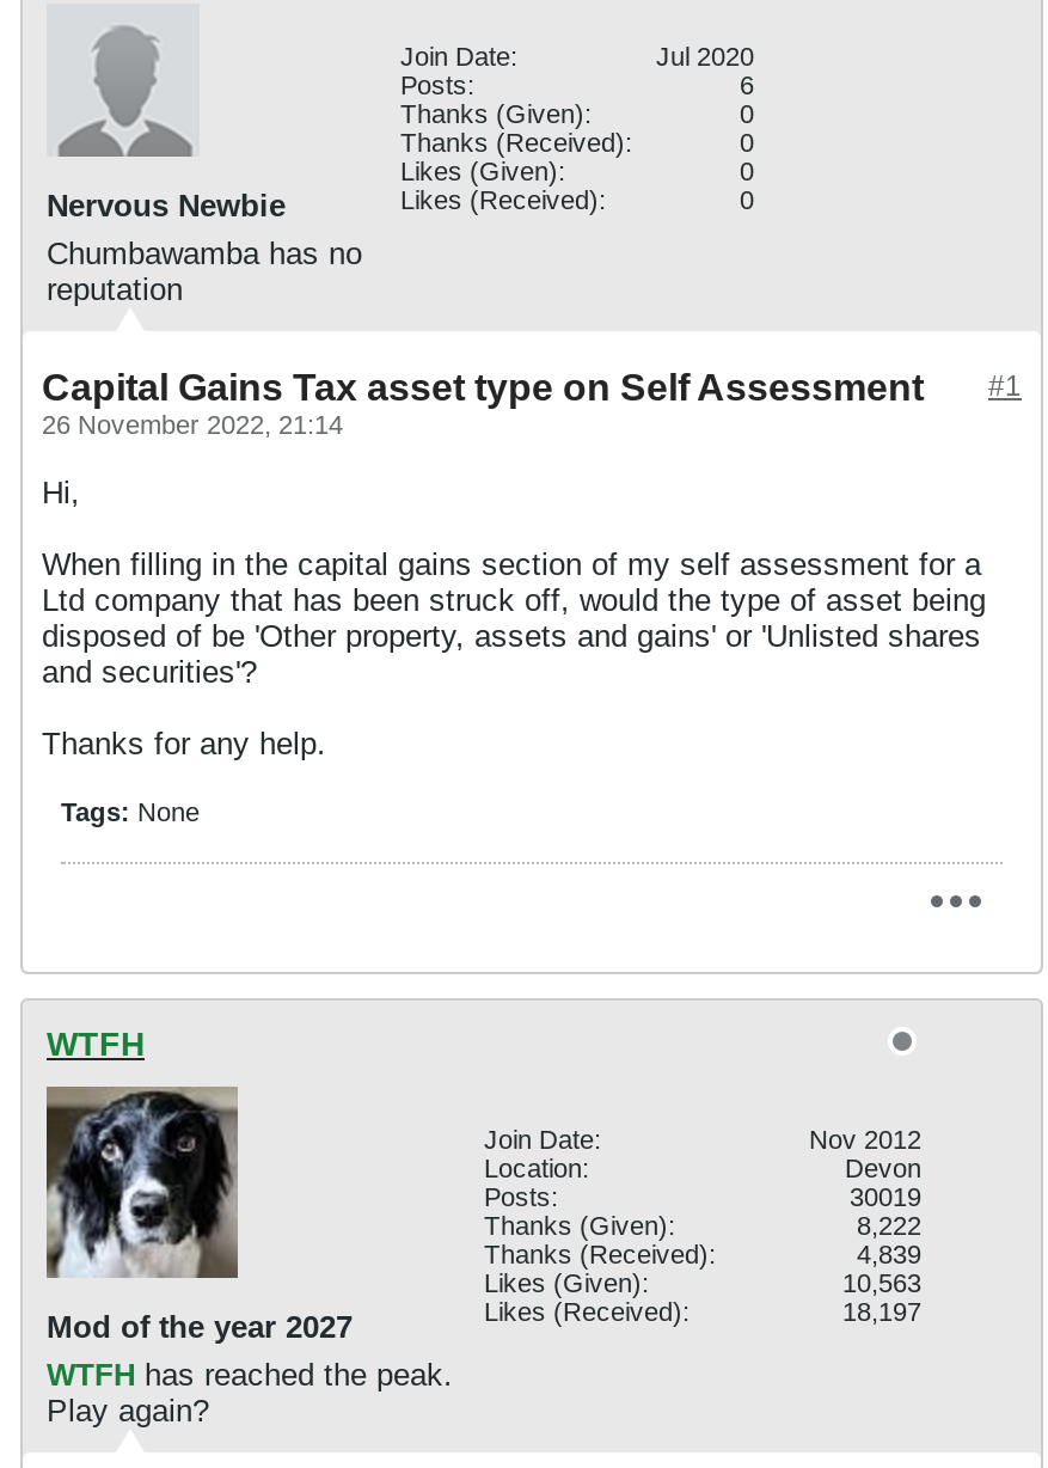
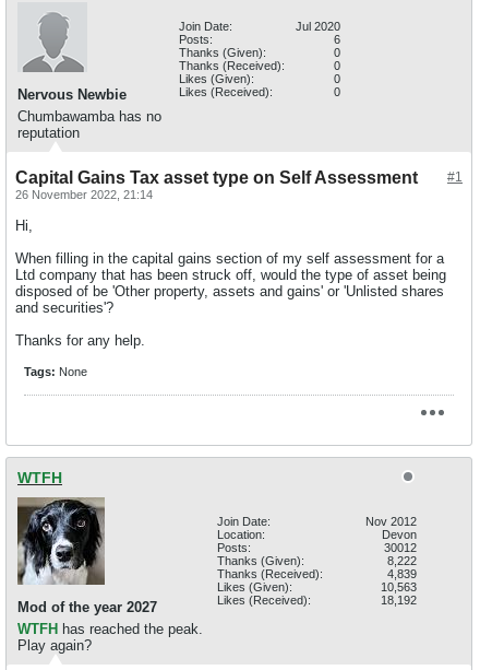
[850,1182,921,1211] 30019 -> [384,541,417,554] 30012
[842,1297,921,1326] 18,197 -> [381,593,417,607] 18,192

